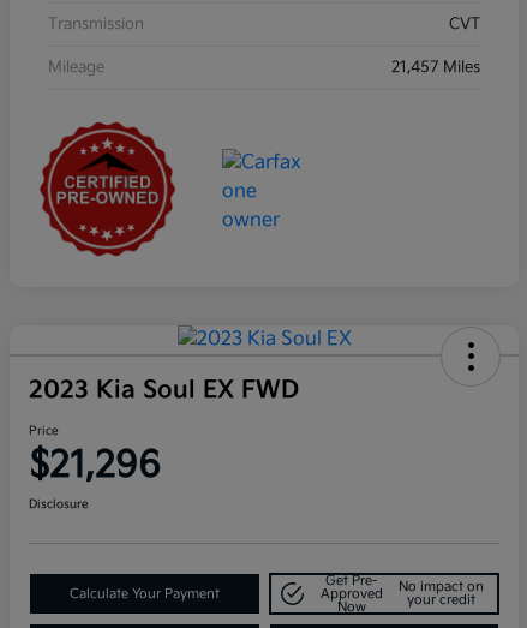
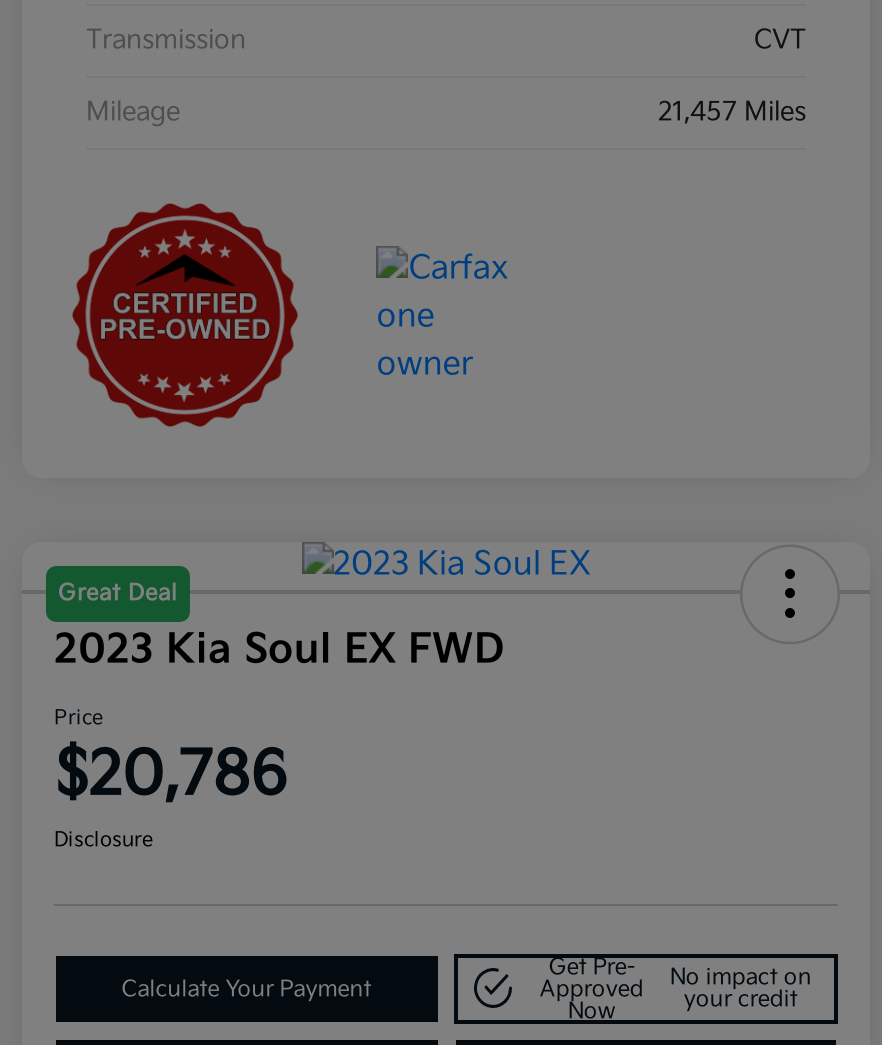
none -> [58,579,178,605] Great Deal
[29,444,161,487] $21,296 -> [54,739,288,811] $20,786

